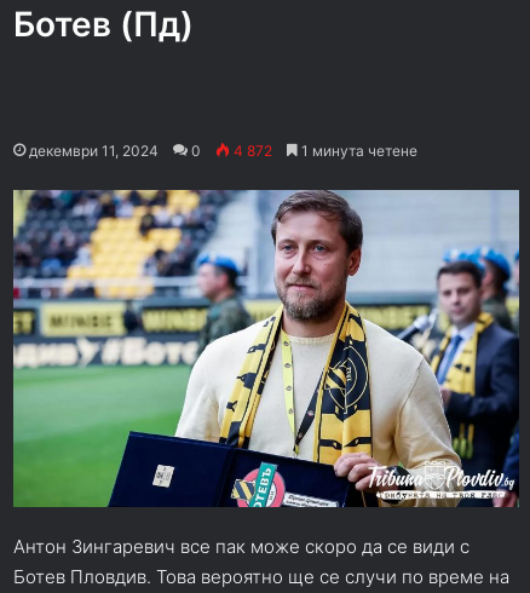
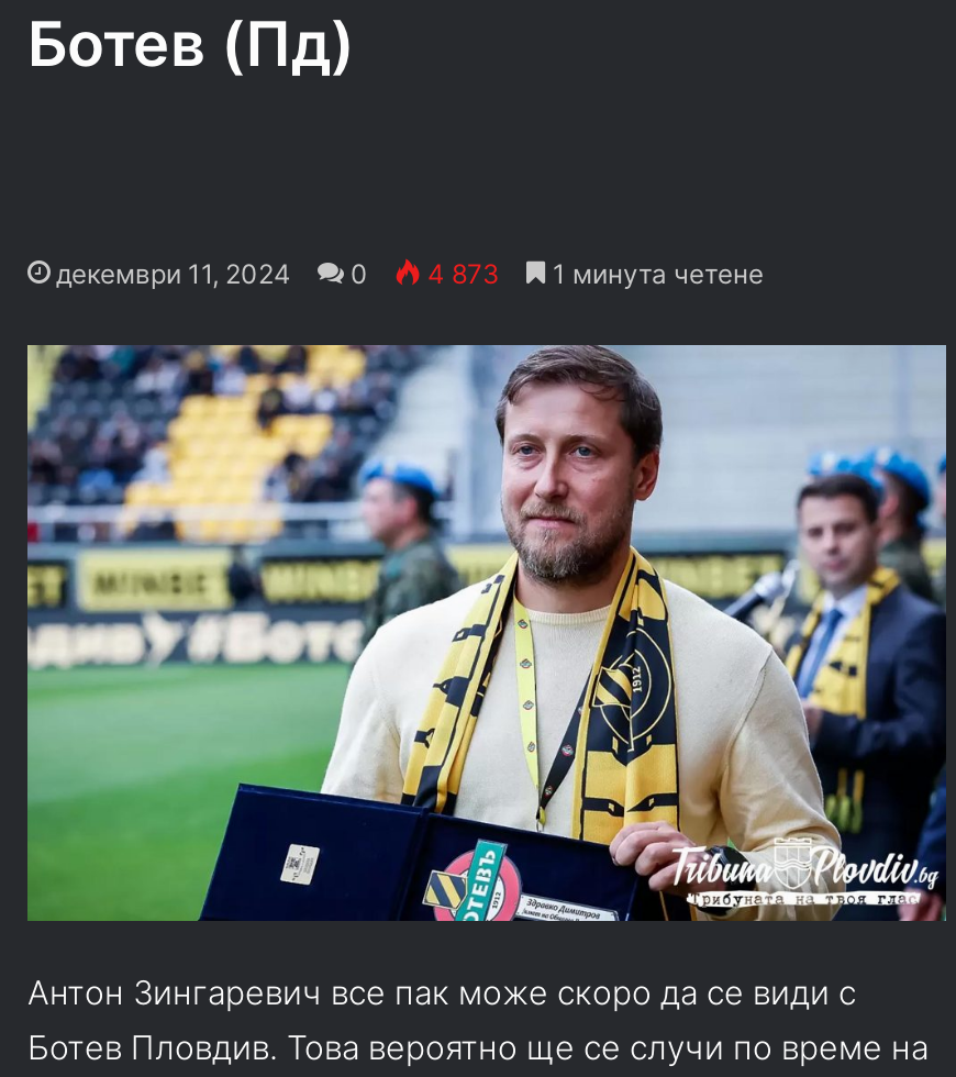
[230,142,272,160] 4 872 -> [421,258,500,291] 4 873

